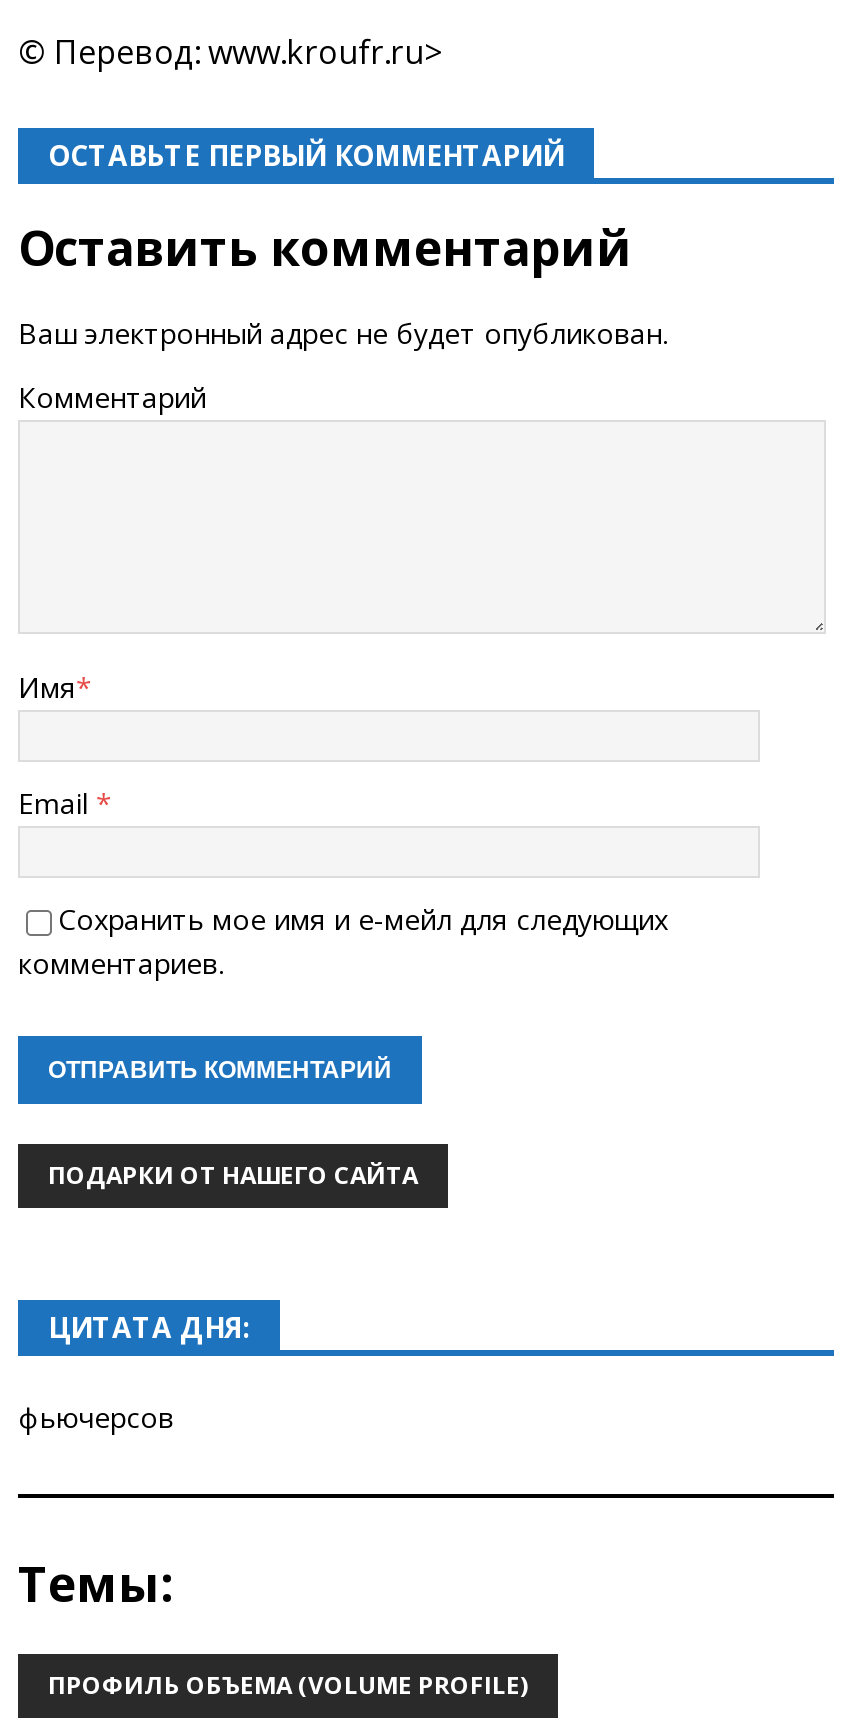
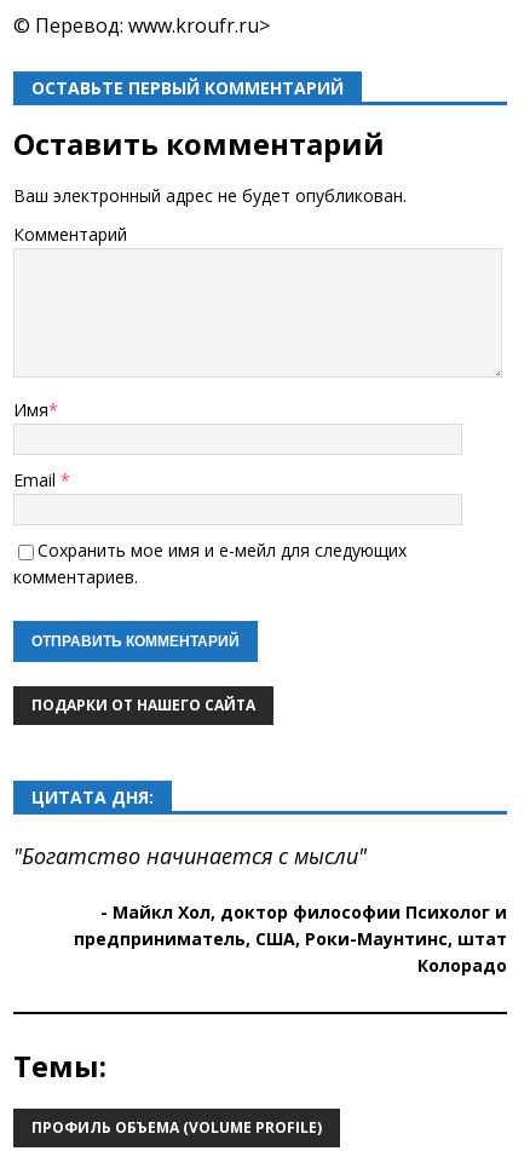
[18,1398,174,1436] фьючерсов -> [13,841,507,977] "Богатство начинается с мысли" | - Майкл Хол, доктор философии Психолог и | предприниматель, США, Роки-Маунтинс, штат | Колорадо

